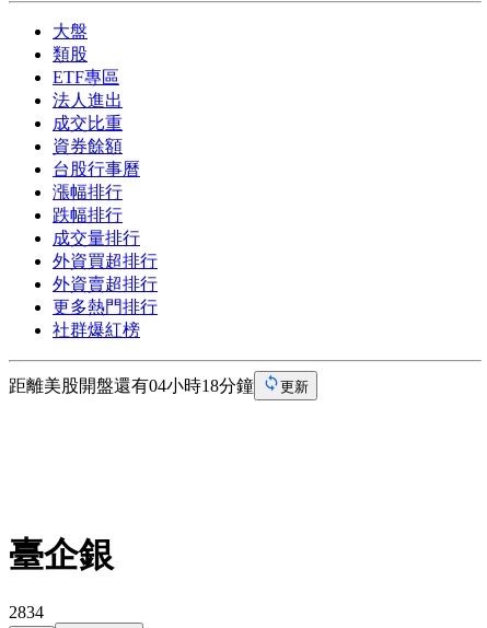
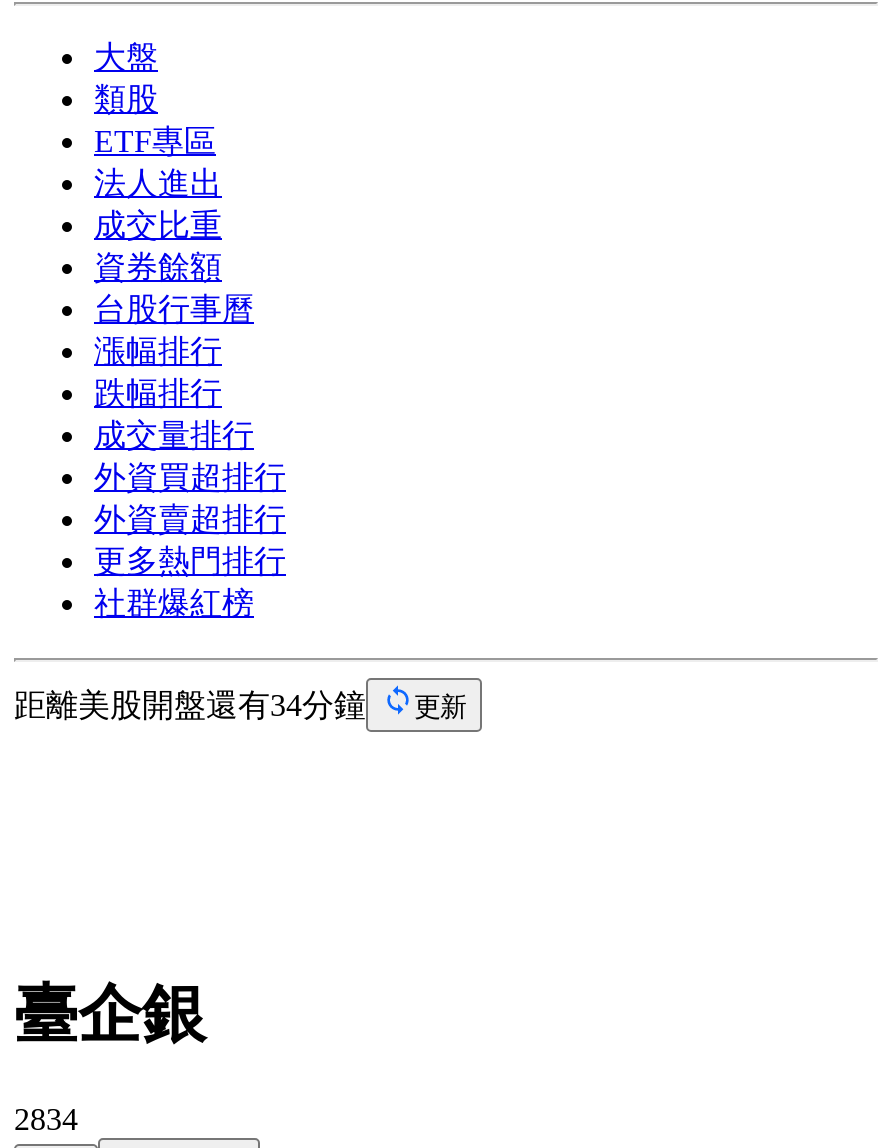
[9,376,254,395] 距離美股開盤還有04小時18分鐘 -> [14,688,366,722] 距離美股開盤還有34分鐘

